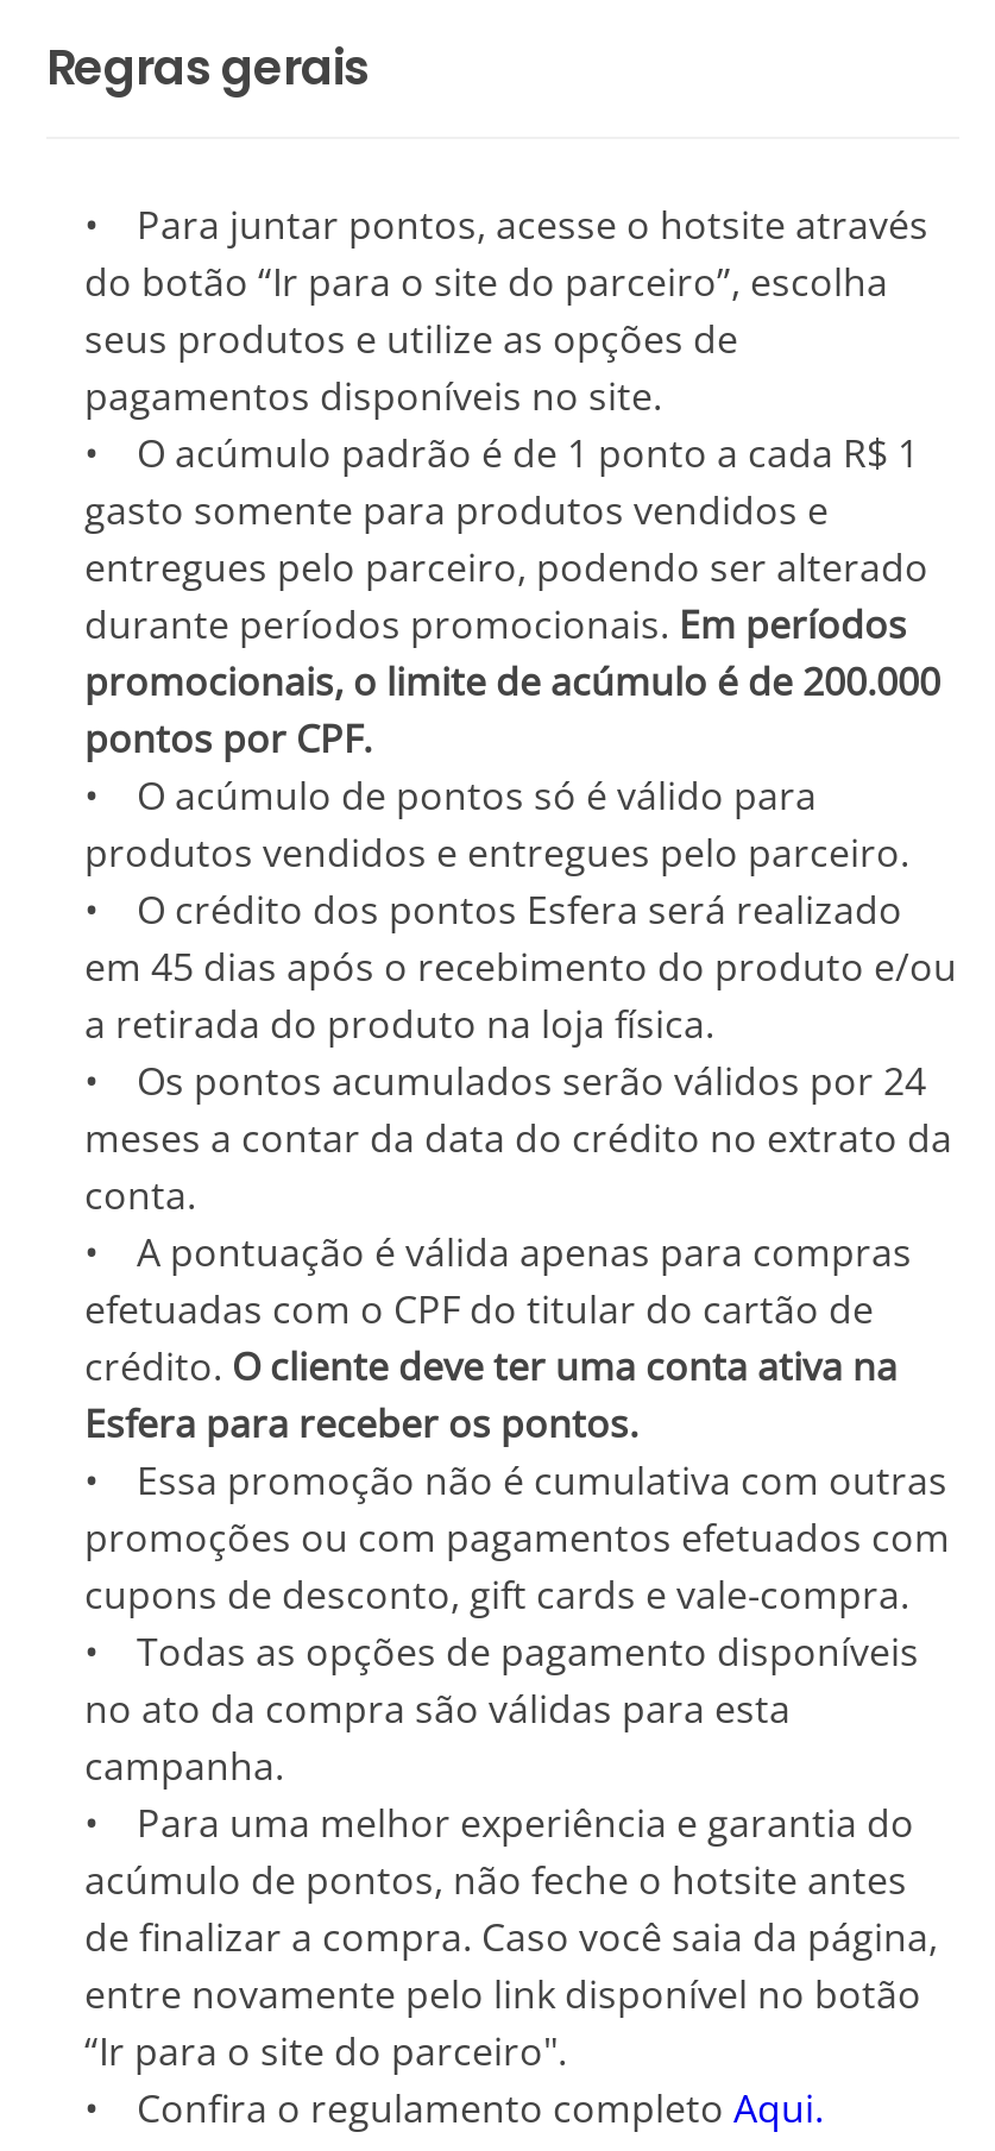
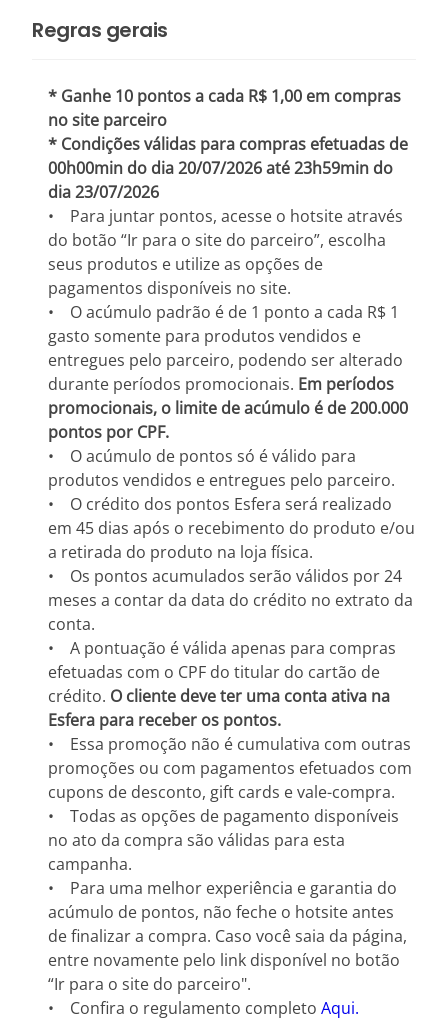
none -> [48,85,408,203] * Ganhe 10 pontos a cada R$ 1,00 em compras | no site parceiro | * Condições válidas para compras efetuadas de | 00h00min do dia 20/07/2026 até 23h59min do | dia 23/07/2026

